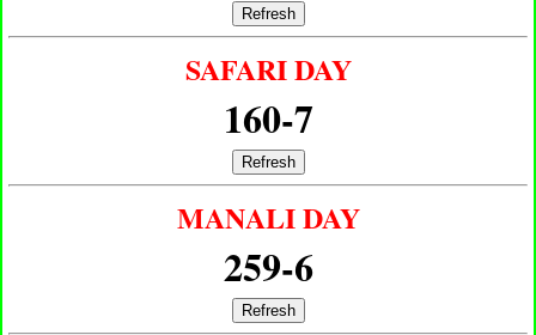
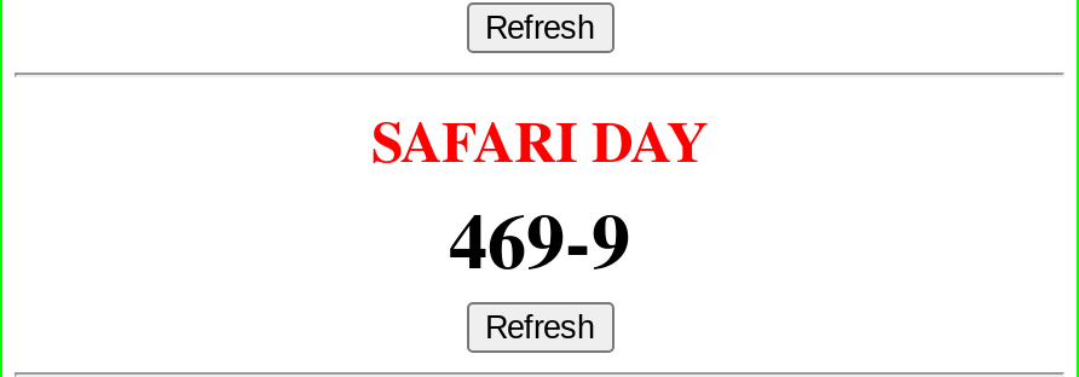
[176,90,360,294] 160-7 | Refresh | MANALI DAY | 259-6 -> [449,181,630,295] 469-9

